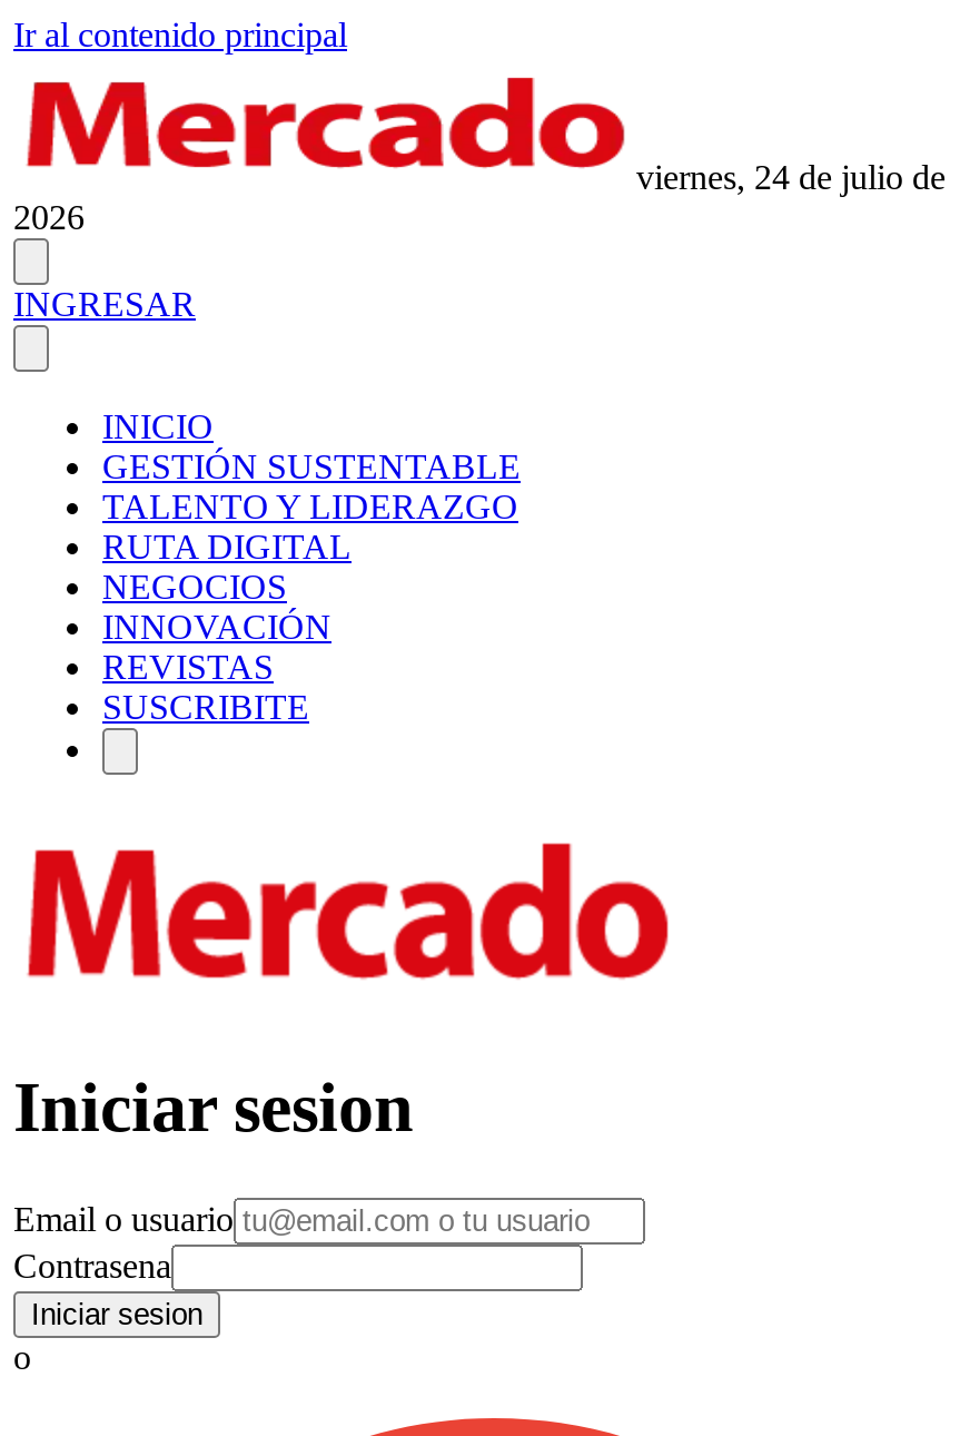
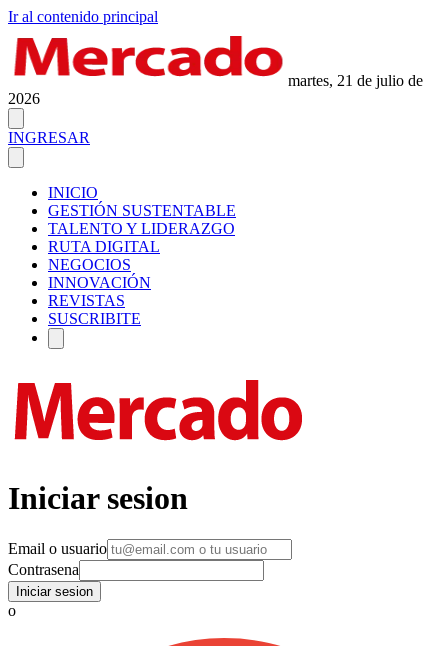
[636,158,946,196] viernes, 24 de julio de -> [288,72,423,89] martes, 21 de julio de

